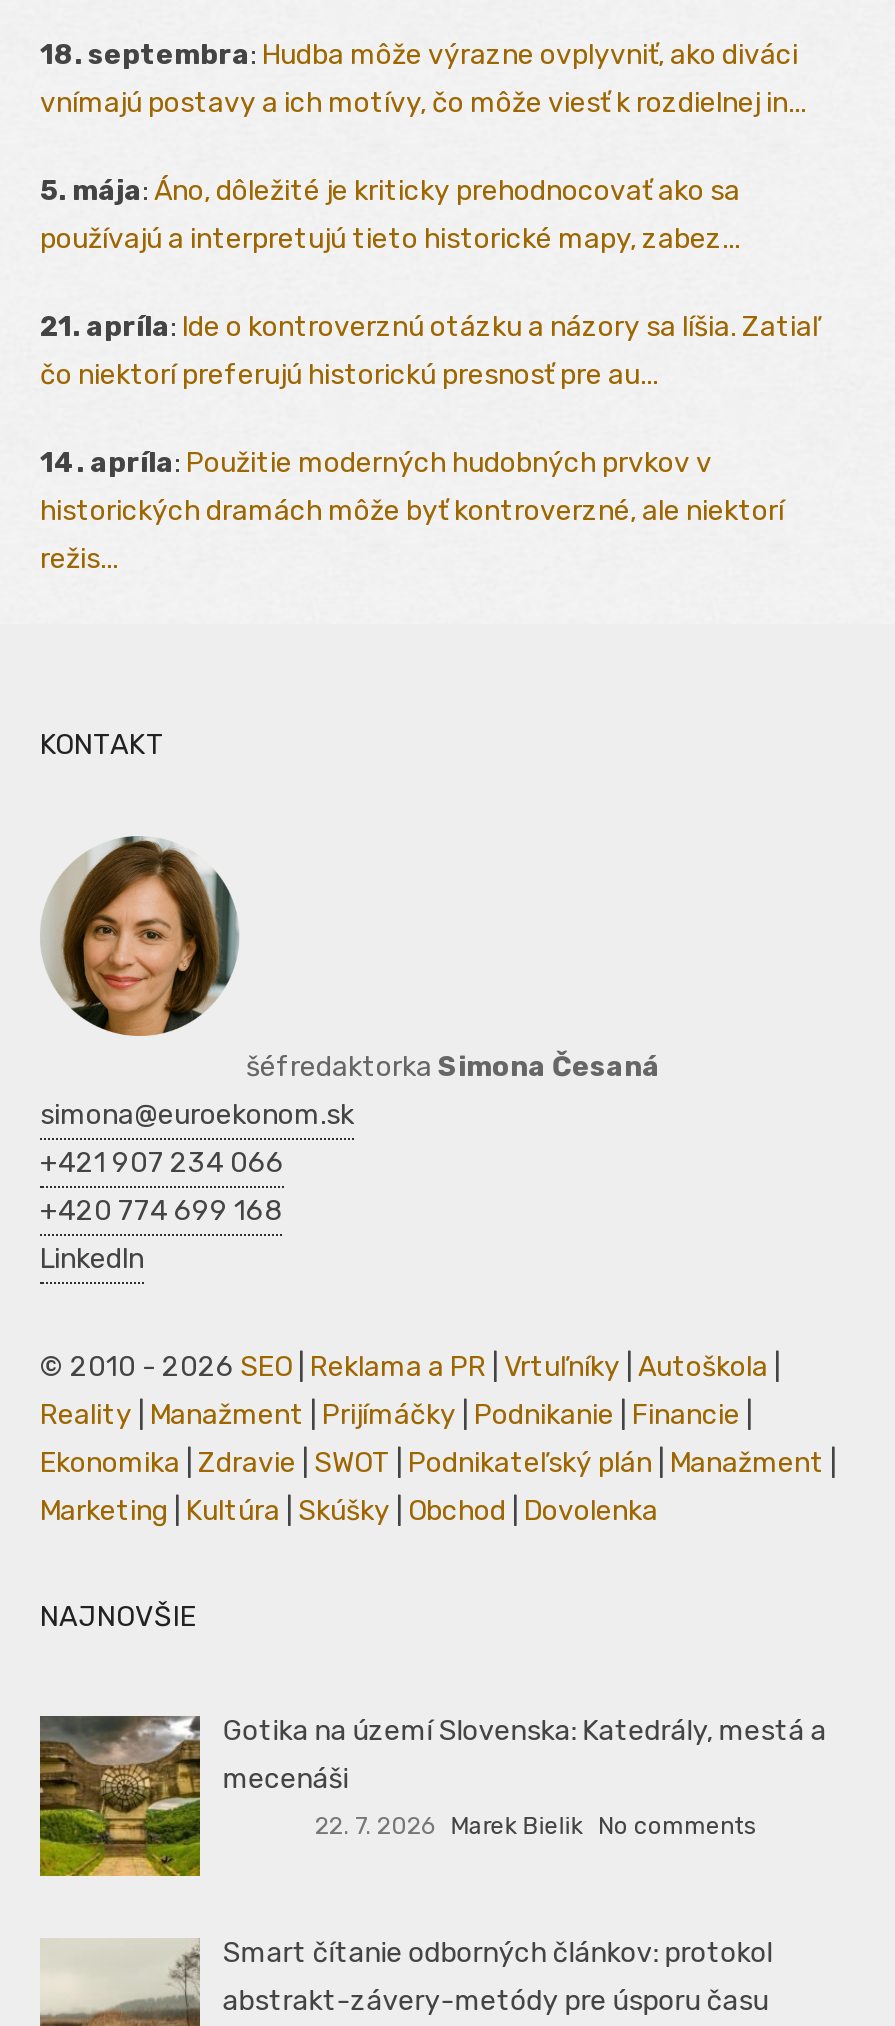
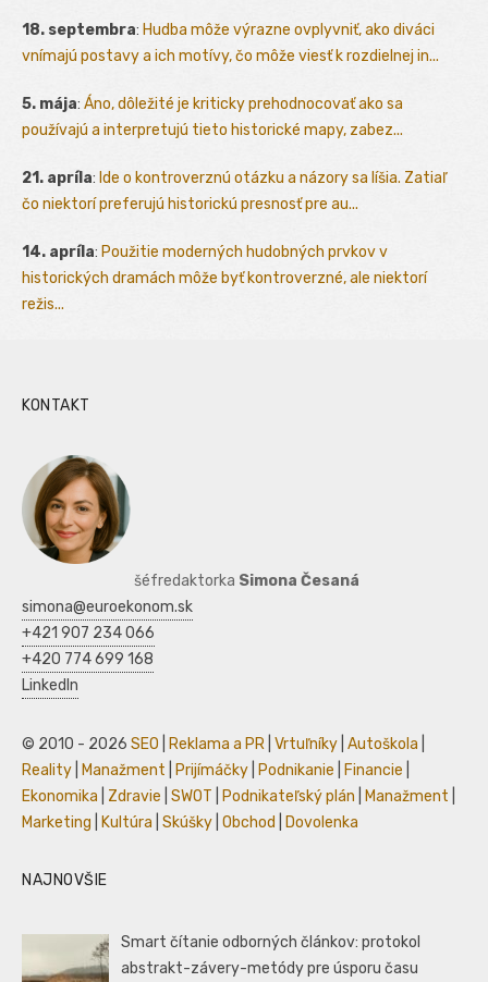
[38,1714,826,1878] [image] | Gotika na území Slovenska: Katedrály, mestá a | mecenáši | 22. 7. 2026 Marek Bielik No comments -> none

